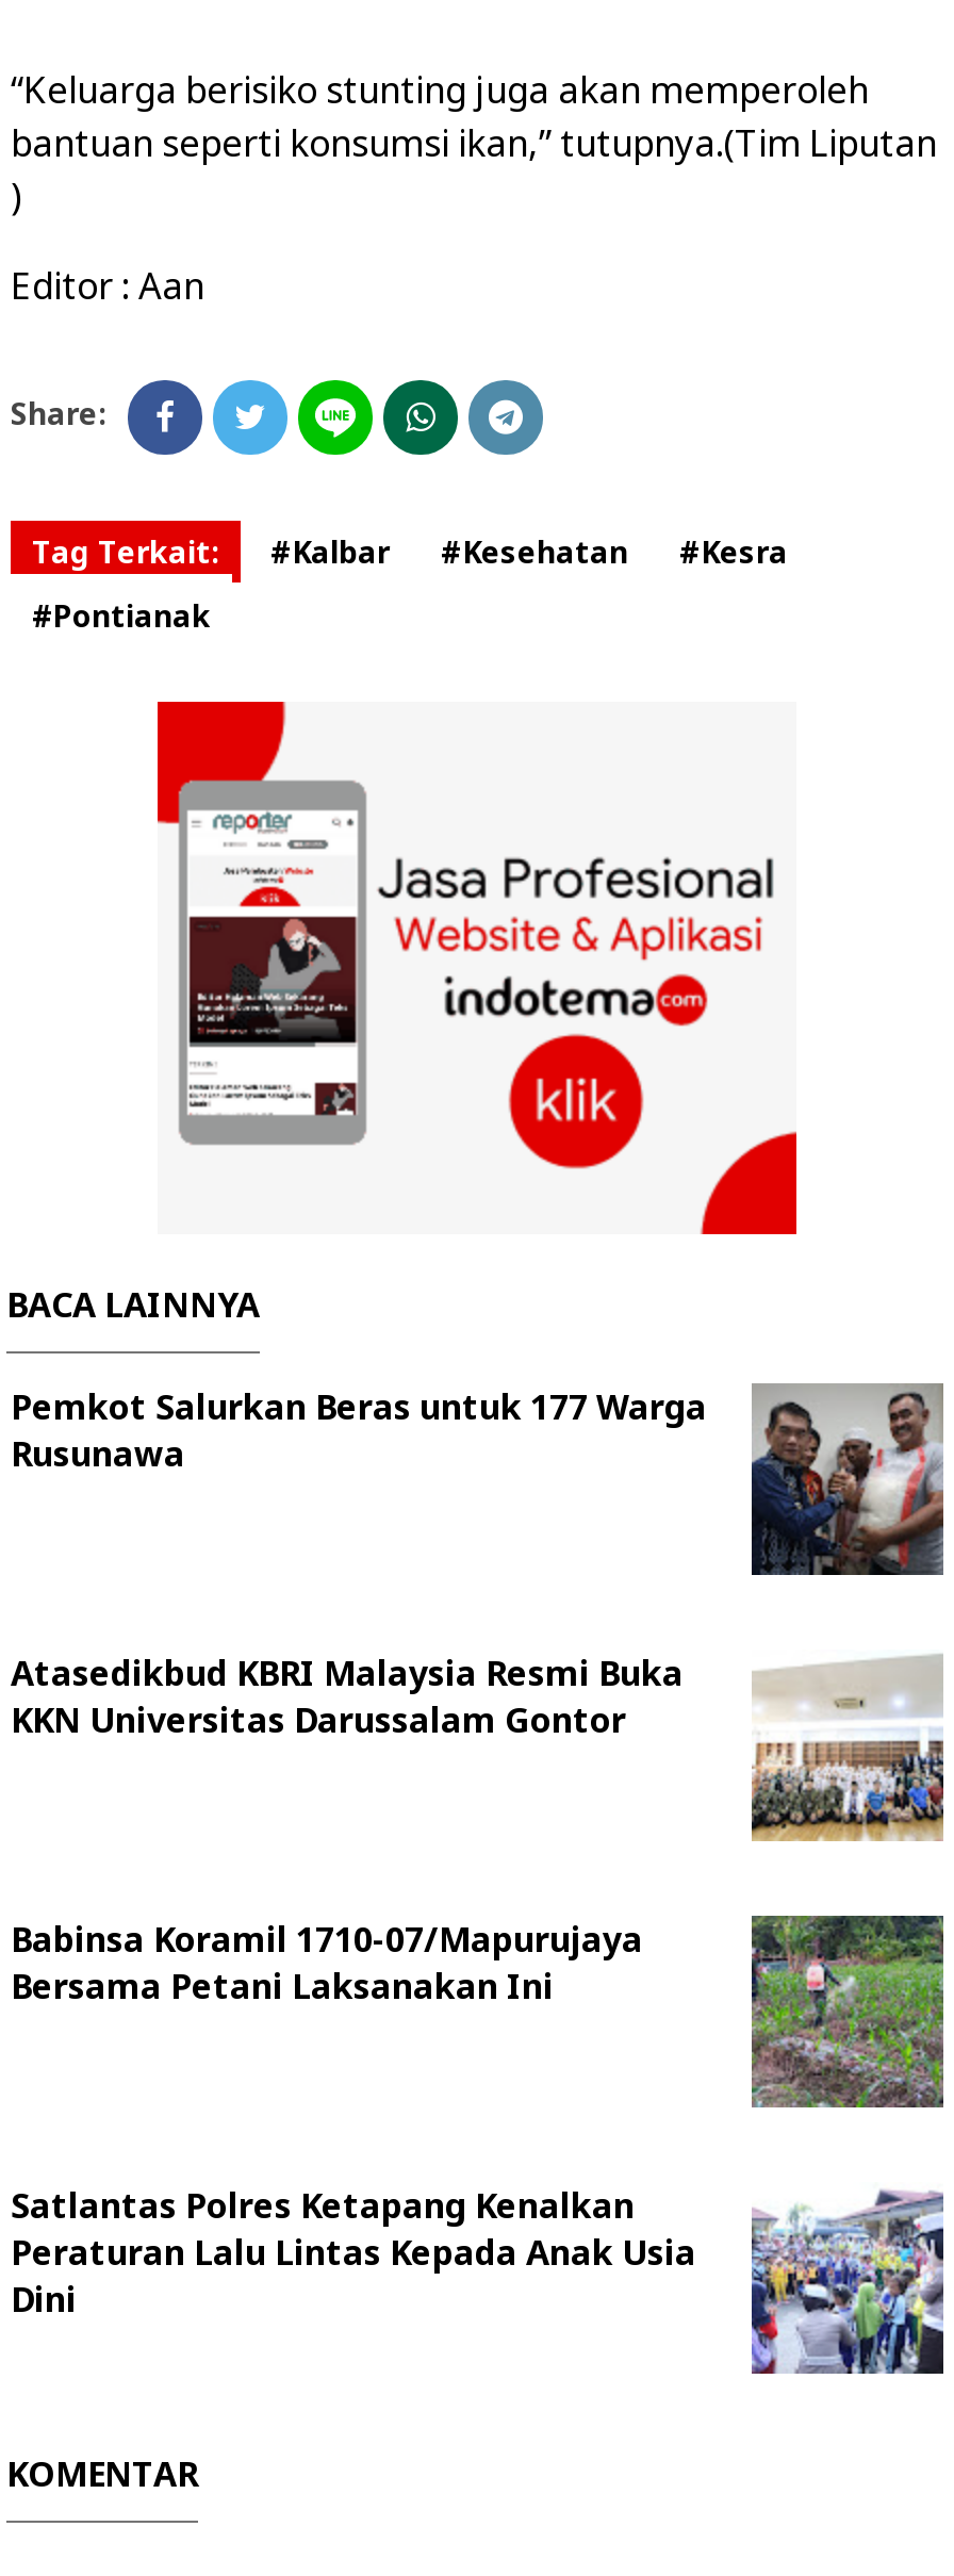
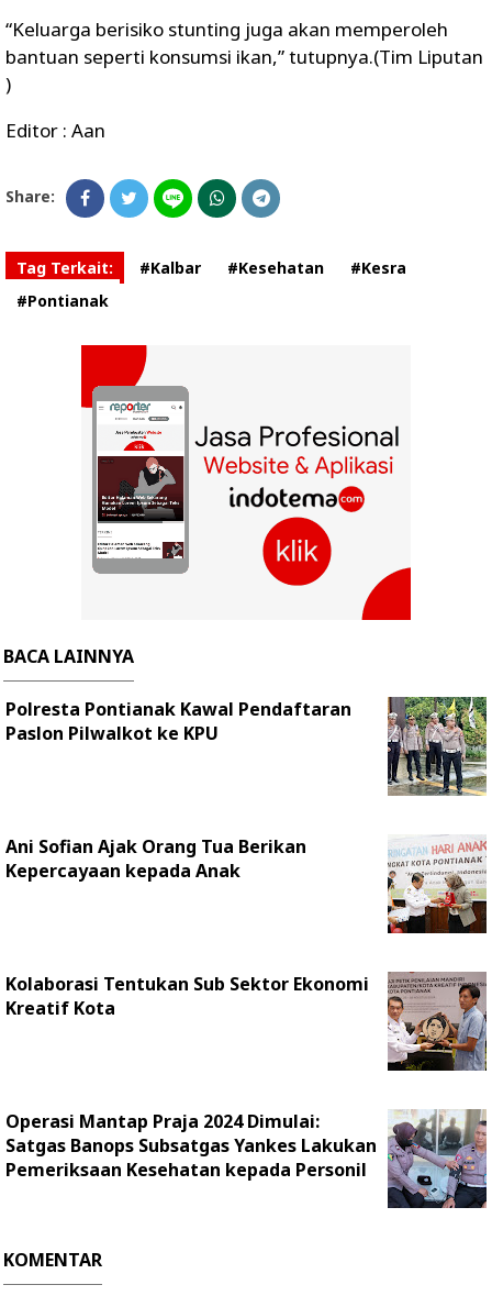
[11,1382,945,1577] [image] | Pemkot Salurkan Beras untuk 177 Warga | Rusunawa -> [5,696,487,796] [image] | Polresta Pontianak Kawal Pendaftaran | Paslon Pilwalkot ke KPU
[11,1649,684,1742] Atasedikbud KBRI Malaysia Resmi Buka | KKN Universitas Darussalam Gontor -> [5,834,306,882] Ani Sofian Ajak Orang Tua Berikan | Kepercayaan kepada Anak
[750,1658,945,1841] [image] -> [387,840,487,934] [image]
[11,1915,643,2009] Babinsa Koramil 1710-07/Mapurujaya | Bersama Petani Laksanakan Ini -> [5,971,369,1020] Kolaborasi Tentukan Sub Sektor Ekonomi | Kreatif Kota
[750,1916,943,2110] [image] -> [387,972,487,1072] [image]
[11,2181,945,2376] [image] | Satlantas Polres Ketapang Kenalkan | Peraturan Lalu Lintas Kepada Anak Usia | Dini -> [5,1108,487,1209] [image] | Operasi Mantap Praja 2024 Dimulai: | Satgas Banops Subsatgas Yankes Lakukan | Pemeriksaan Kesehatan kepada Personil

